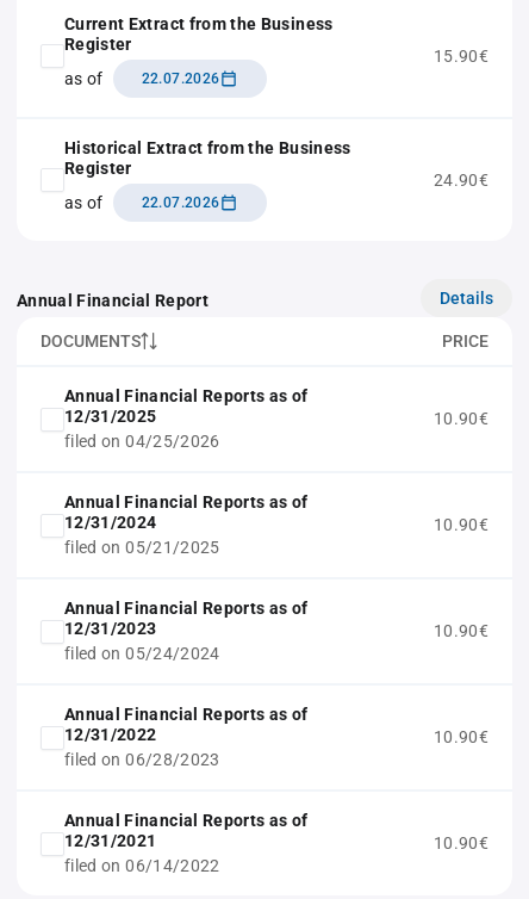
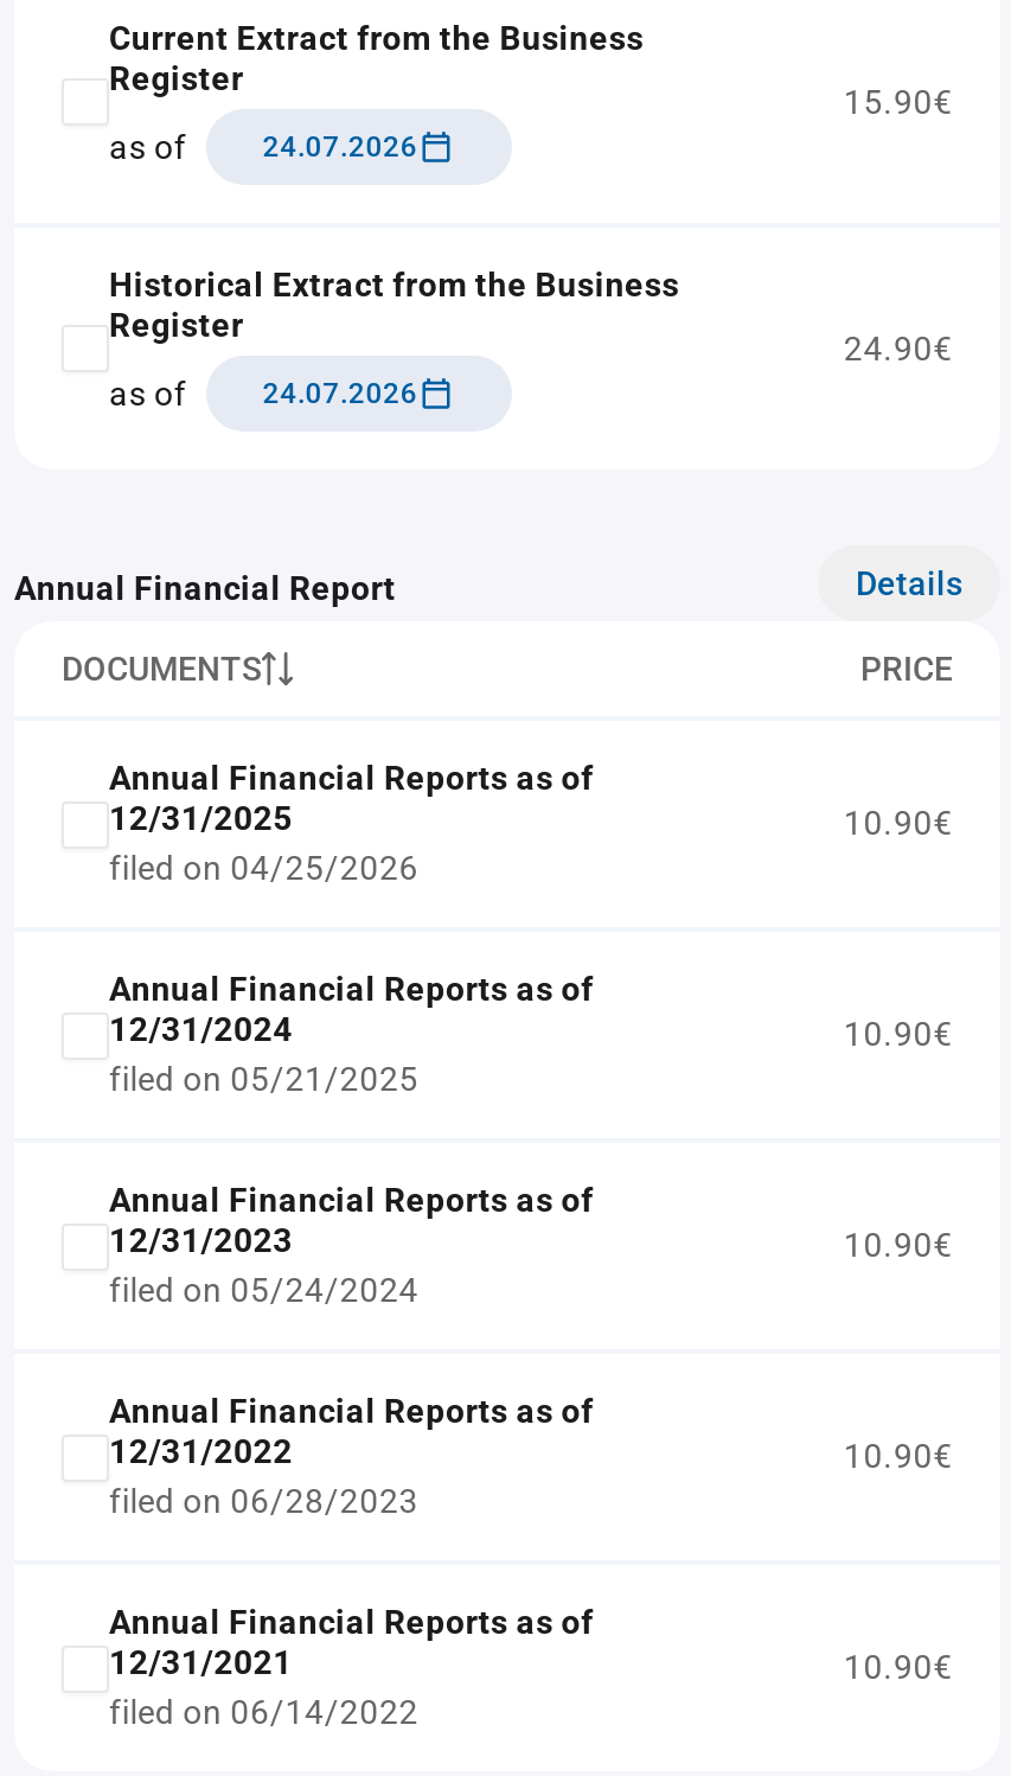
[142,70,219,87] 22.07.2026 -> [263,130,418,164] 24.07.2026
[142,194,219,211] 22.07.2026 -> [263,377,418,410] 24.07.2026

